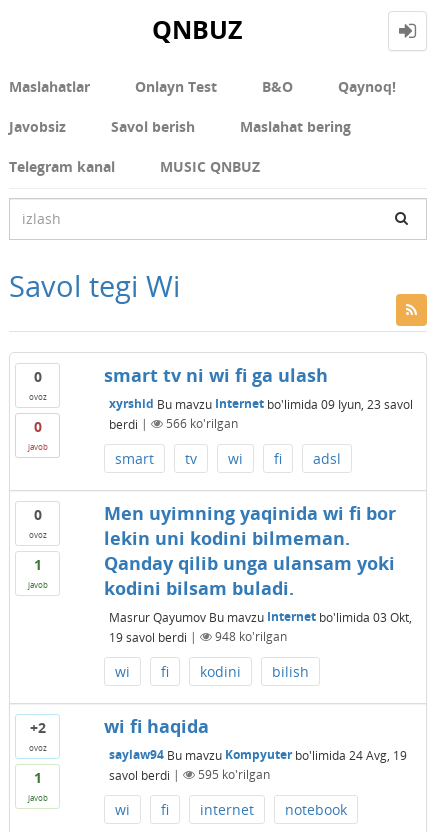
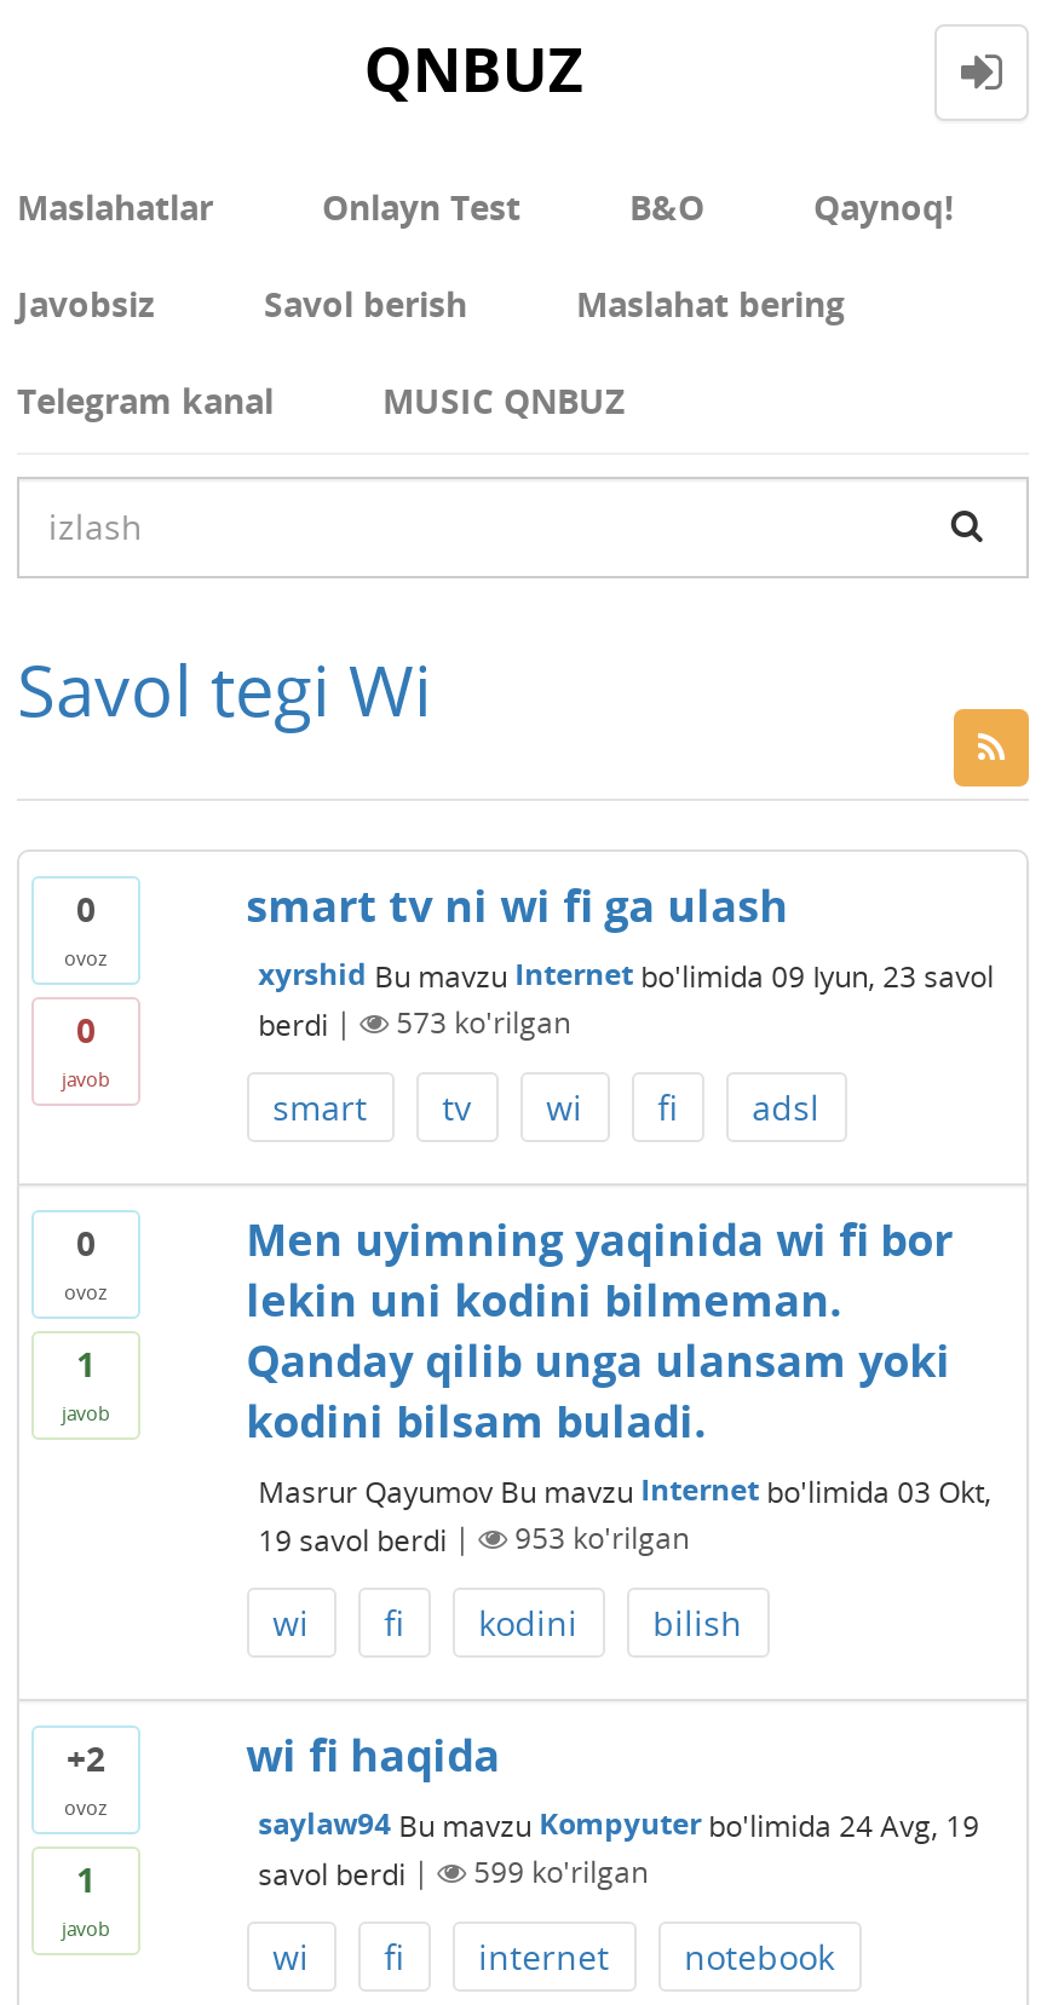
[166,415,238,432] 566 ko'rilgan -> [396,1002,570,1044] 573 ko'rilgan
[215,628,287,645] 948 ko'rilgan -> [515,1518,689,1559] 953 ko'rilgan
[198,766,270,783] 595 ko'rilgan -> [474,1852,648,1893] 599 ko'rilgan

